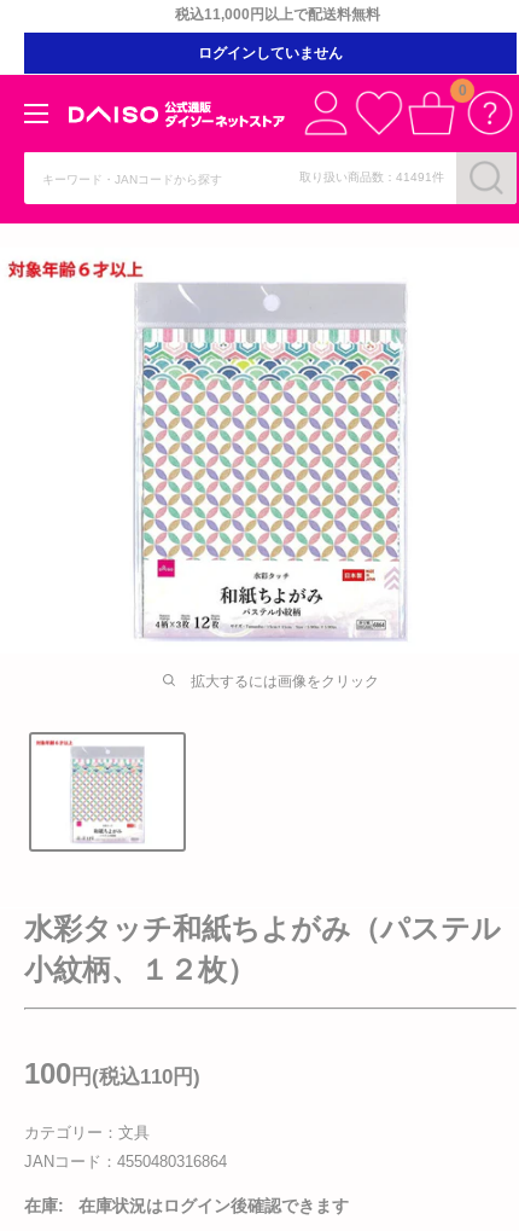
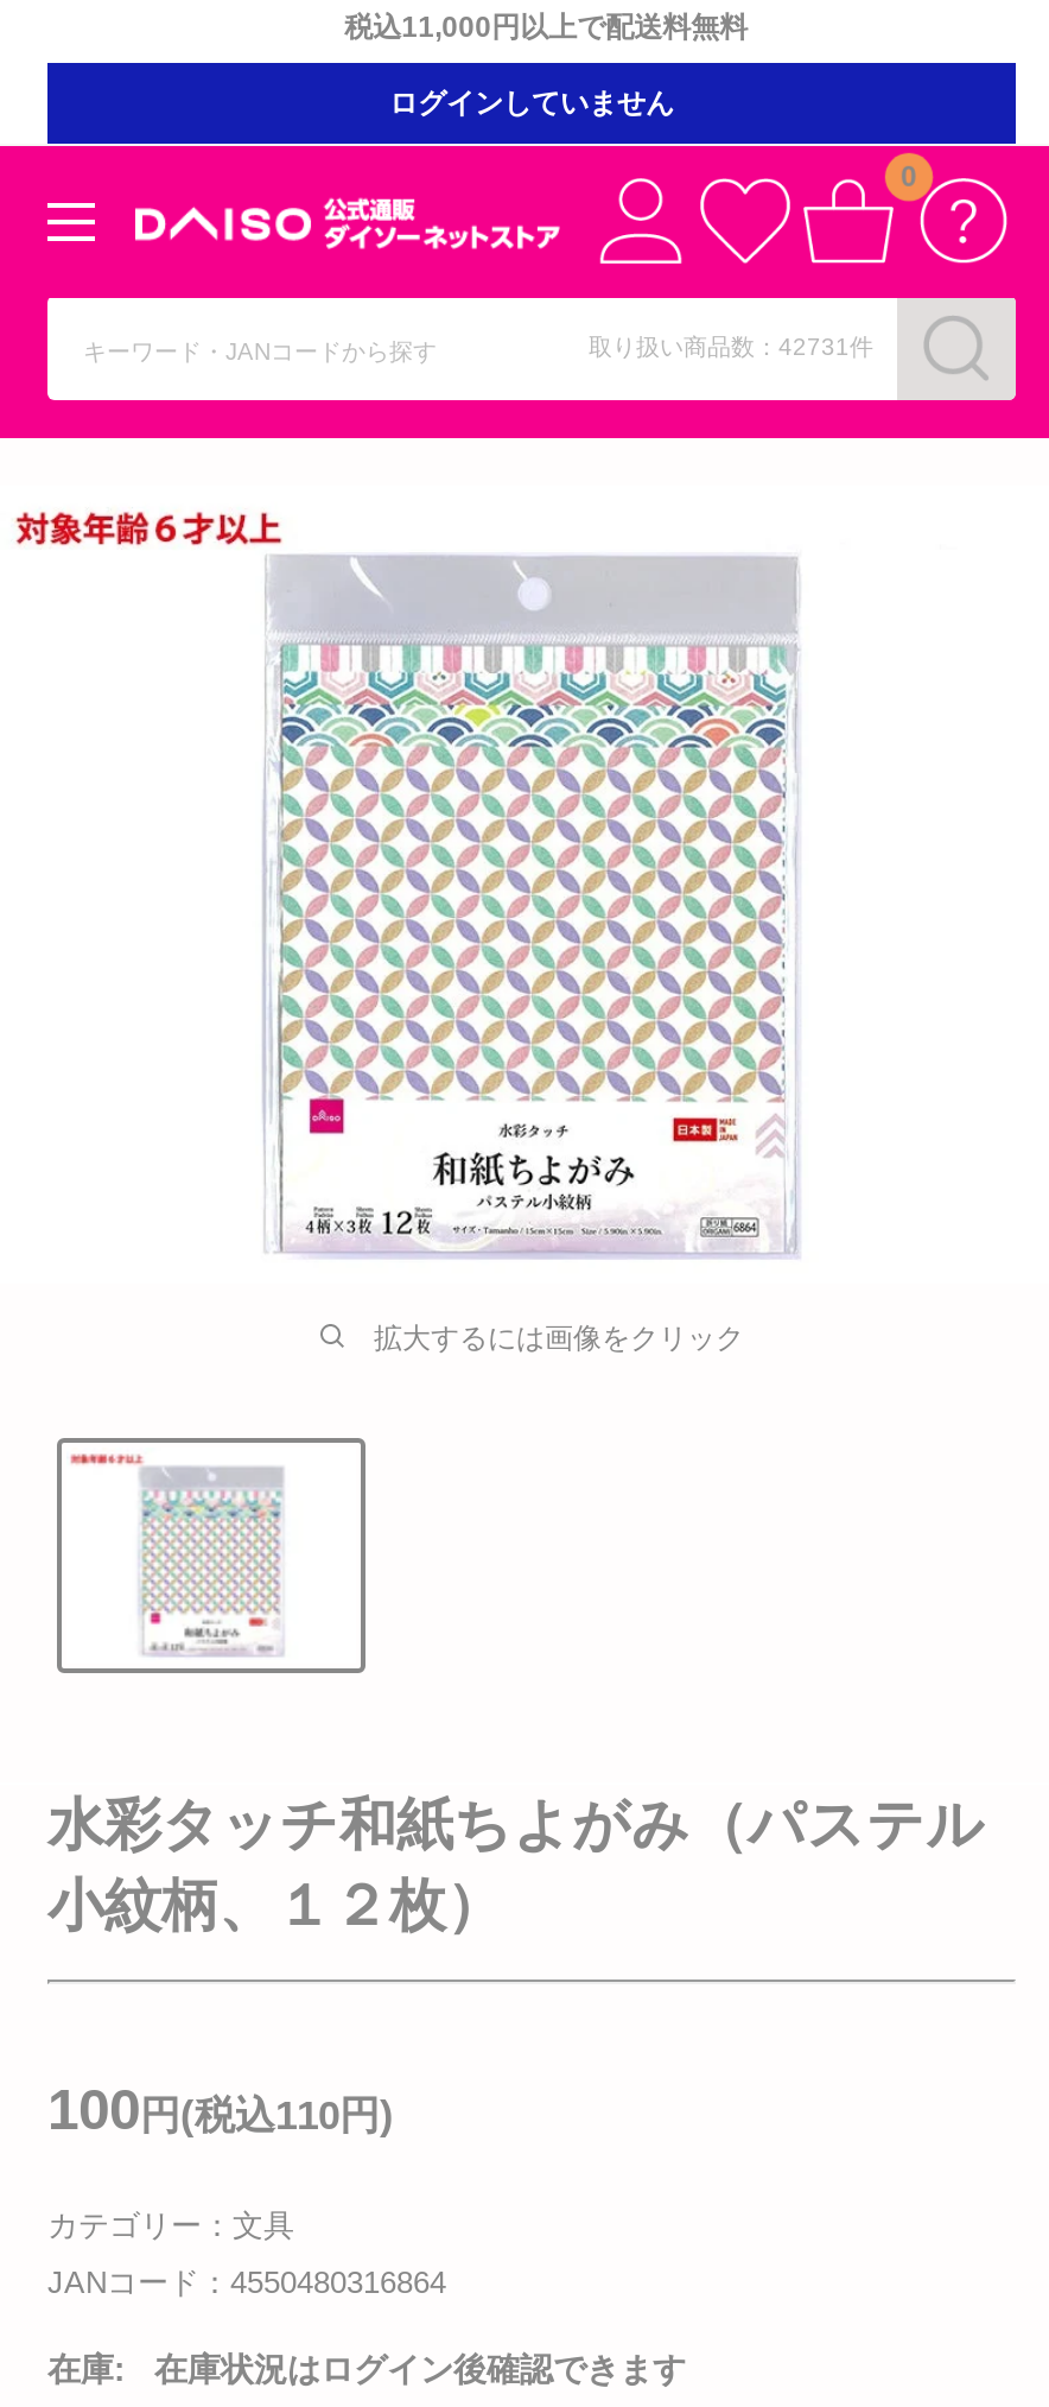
[299,170,444,183] 取り扱い商品数：41491件 -> [589,333,873,359] 取り扱い商品数：42731件

